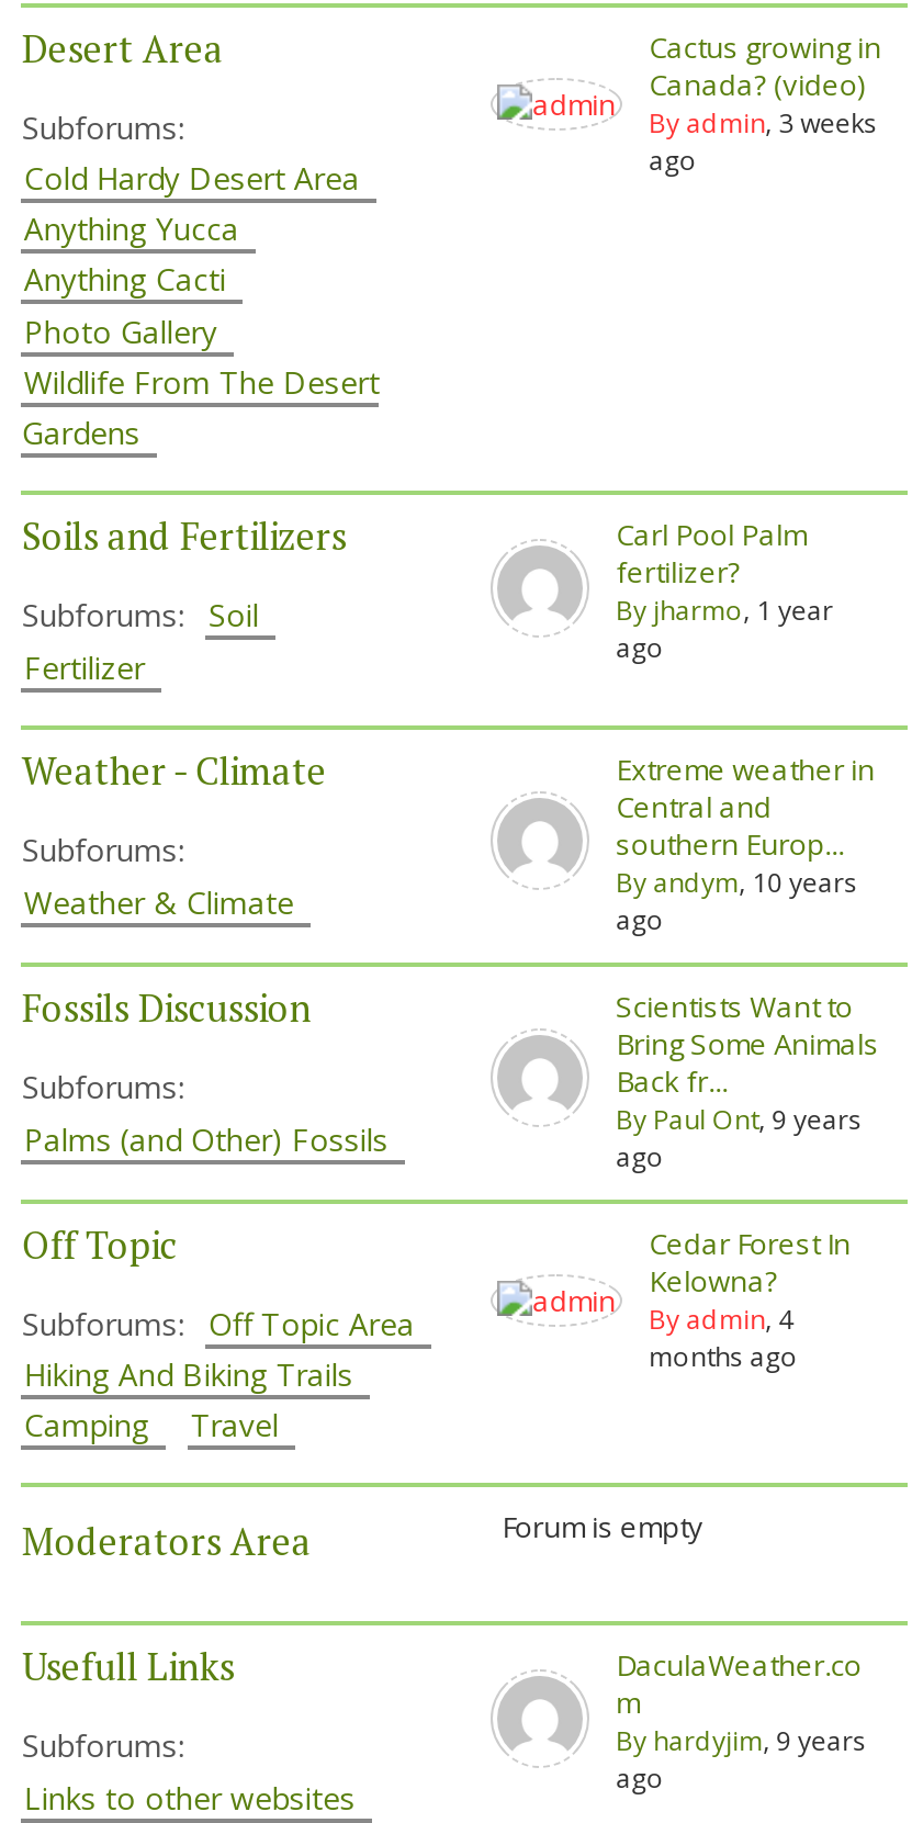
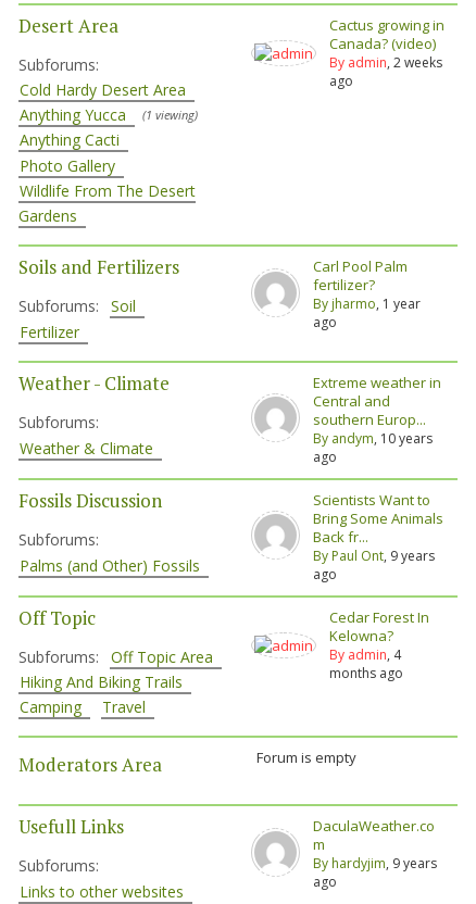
[649,103,877,140] By admin, 3 weeks -> [329,53,442,71] By admin, 2 weeks
[24,207,257,249] Anything Yucca -> [20,104,198,125] Anything Yucca (1 viewing)

